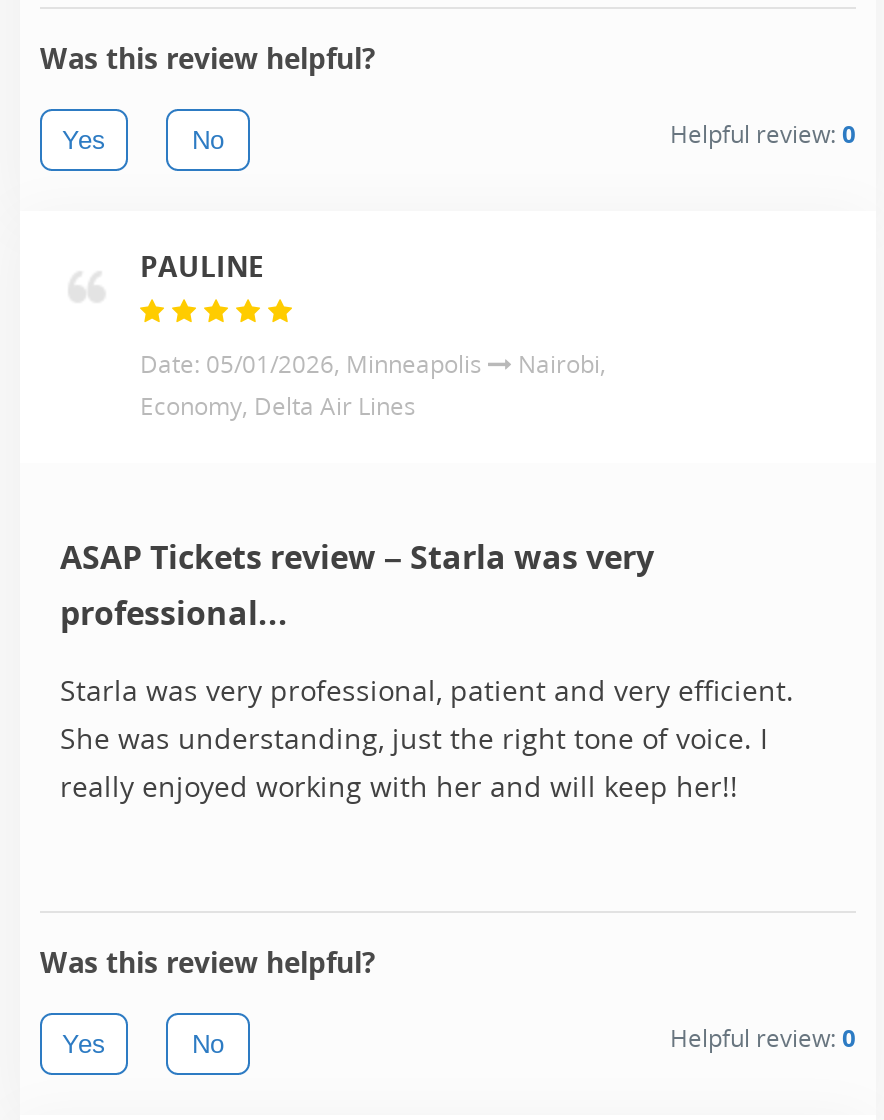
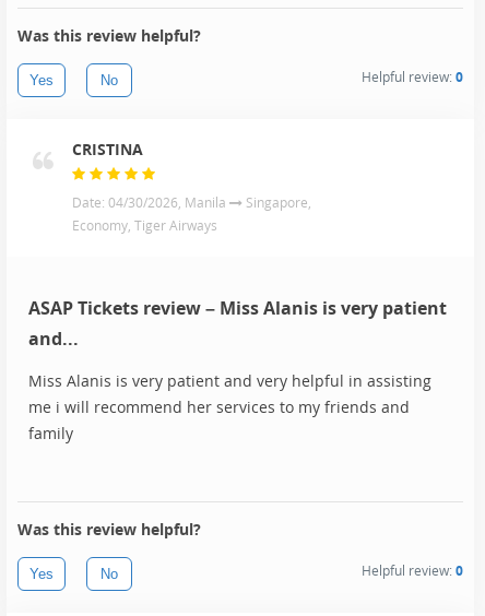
[140,246,264,284] PAULINE -> [72,138,143,159] CRISTINA
[140,346,606,422] Date: 05/01/2026, Minneapolis | Nairobi, | Economy, Delta Air Lines -> [72,193,311,234] Date: 04/30/2026, Manila | Singapore, | Economy, Tiger Airways
[60,535,654,635] ASAP Tickets review – Starla was very | professional... -> [28,296,447,351] ASAP Tickets review – Miss Alanis is very patient | and...
[60,671,794,805] Starla was very professional, patient and very efficient. | She was understanding, just the right tone of voice. I | really enjoyed working with her and will keep her!! -> [28,370,431,444] Miss Alanis is very patient and very helpful in assisting | me i will recommend her services to my friends and | family

